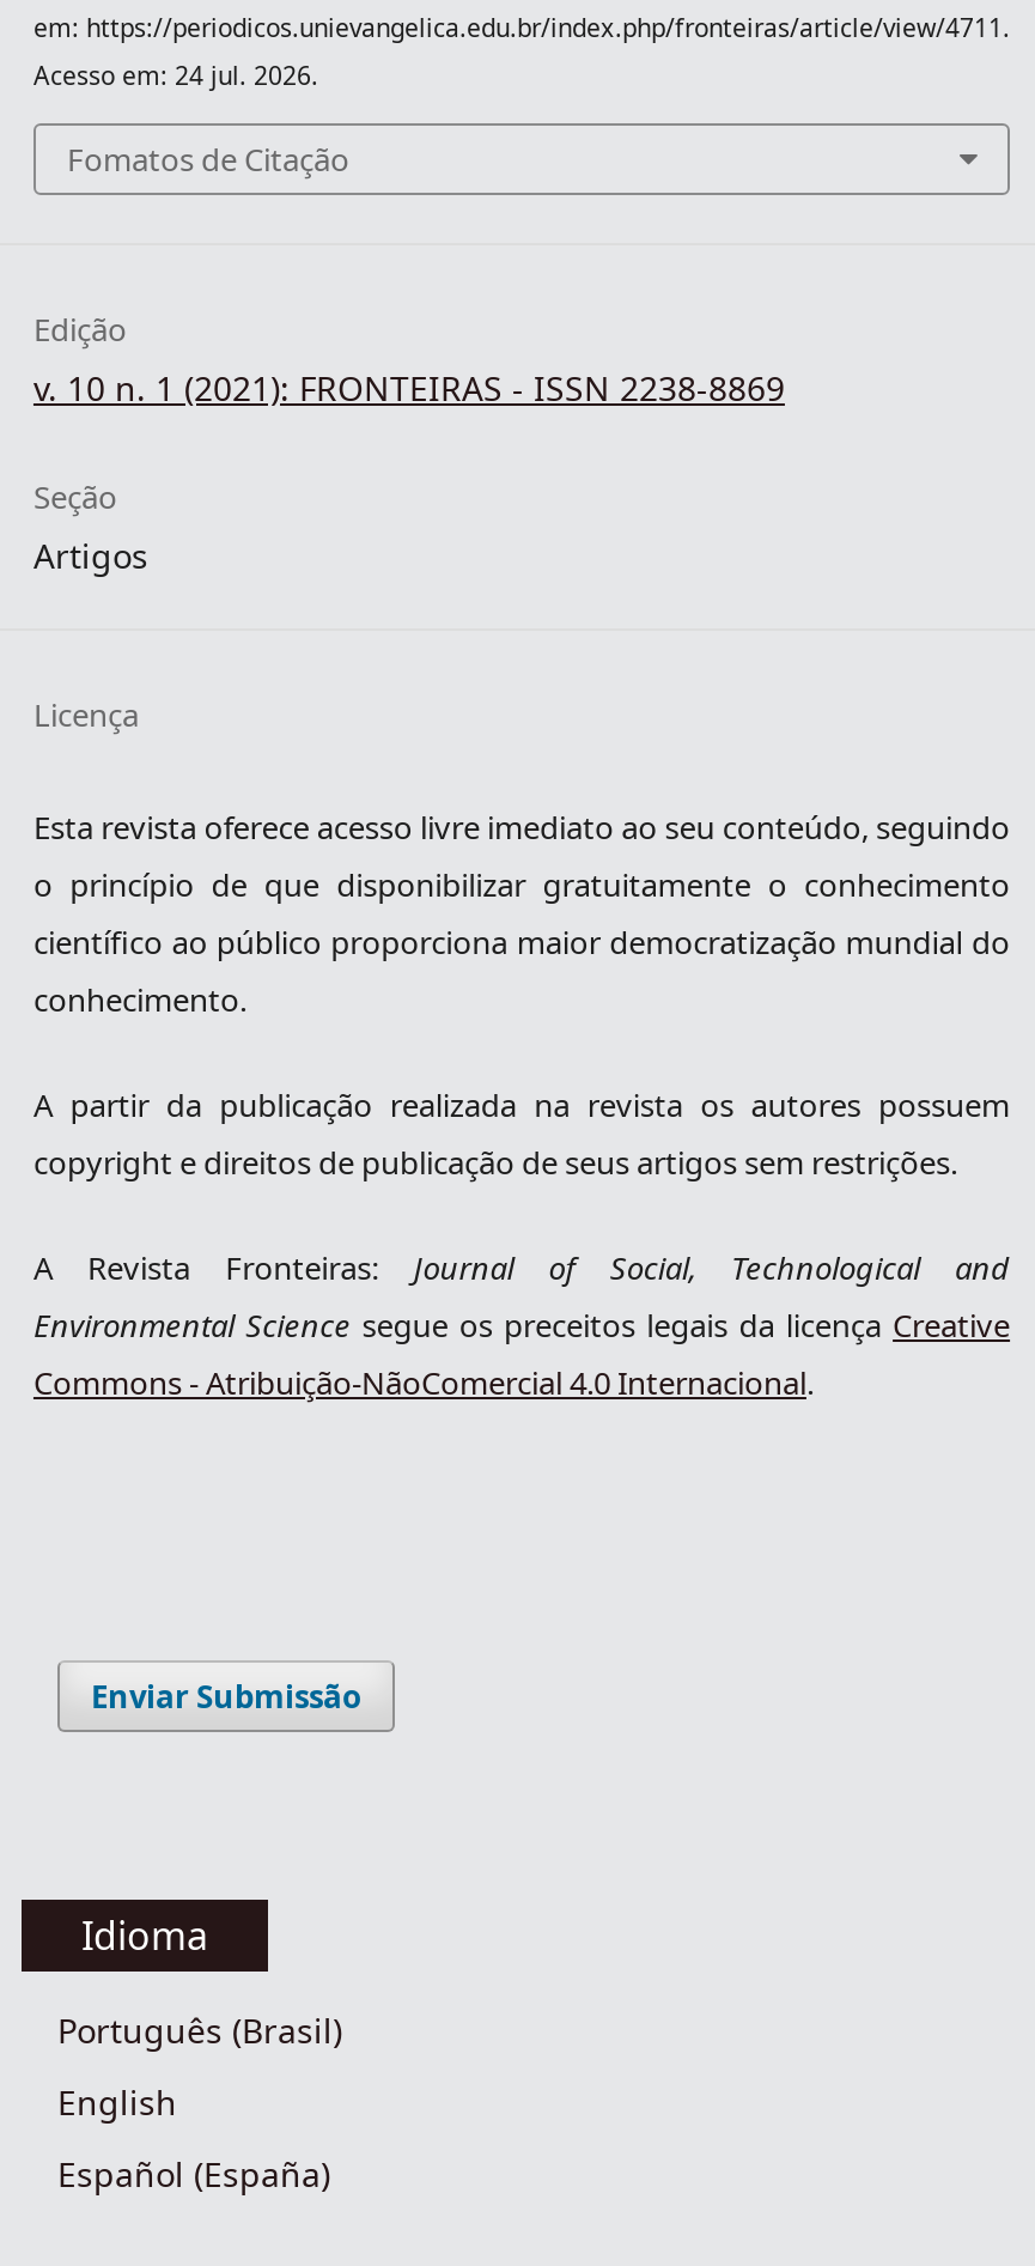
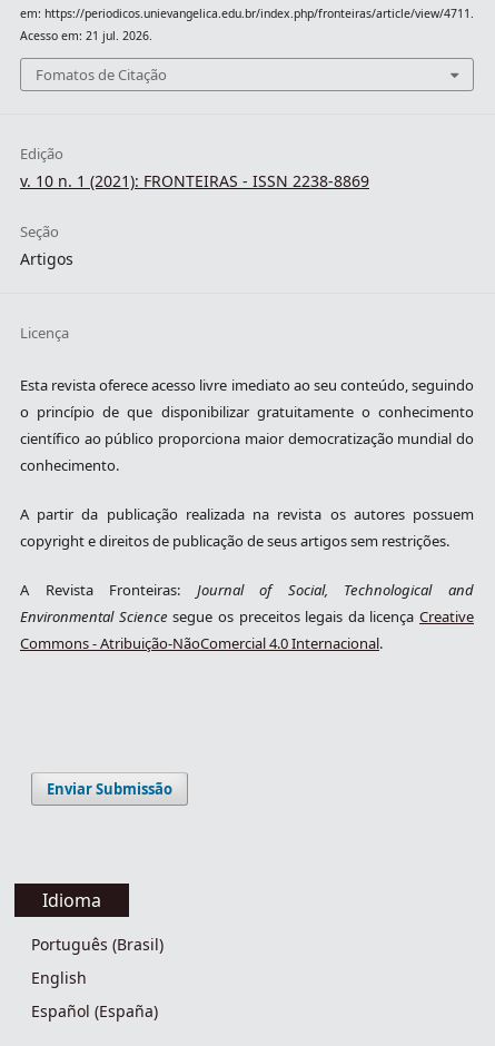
[34,58,318,91] Acesso em: 24 jul. 2026. -> [20,27,152,43] Acesso em: 21 jul. 2026.

